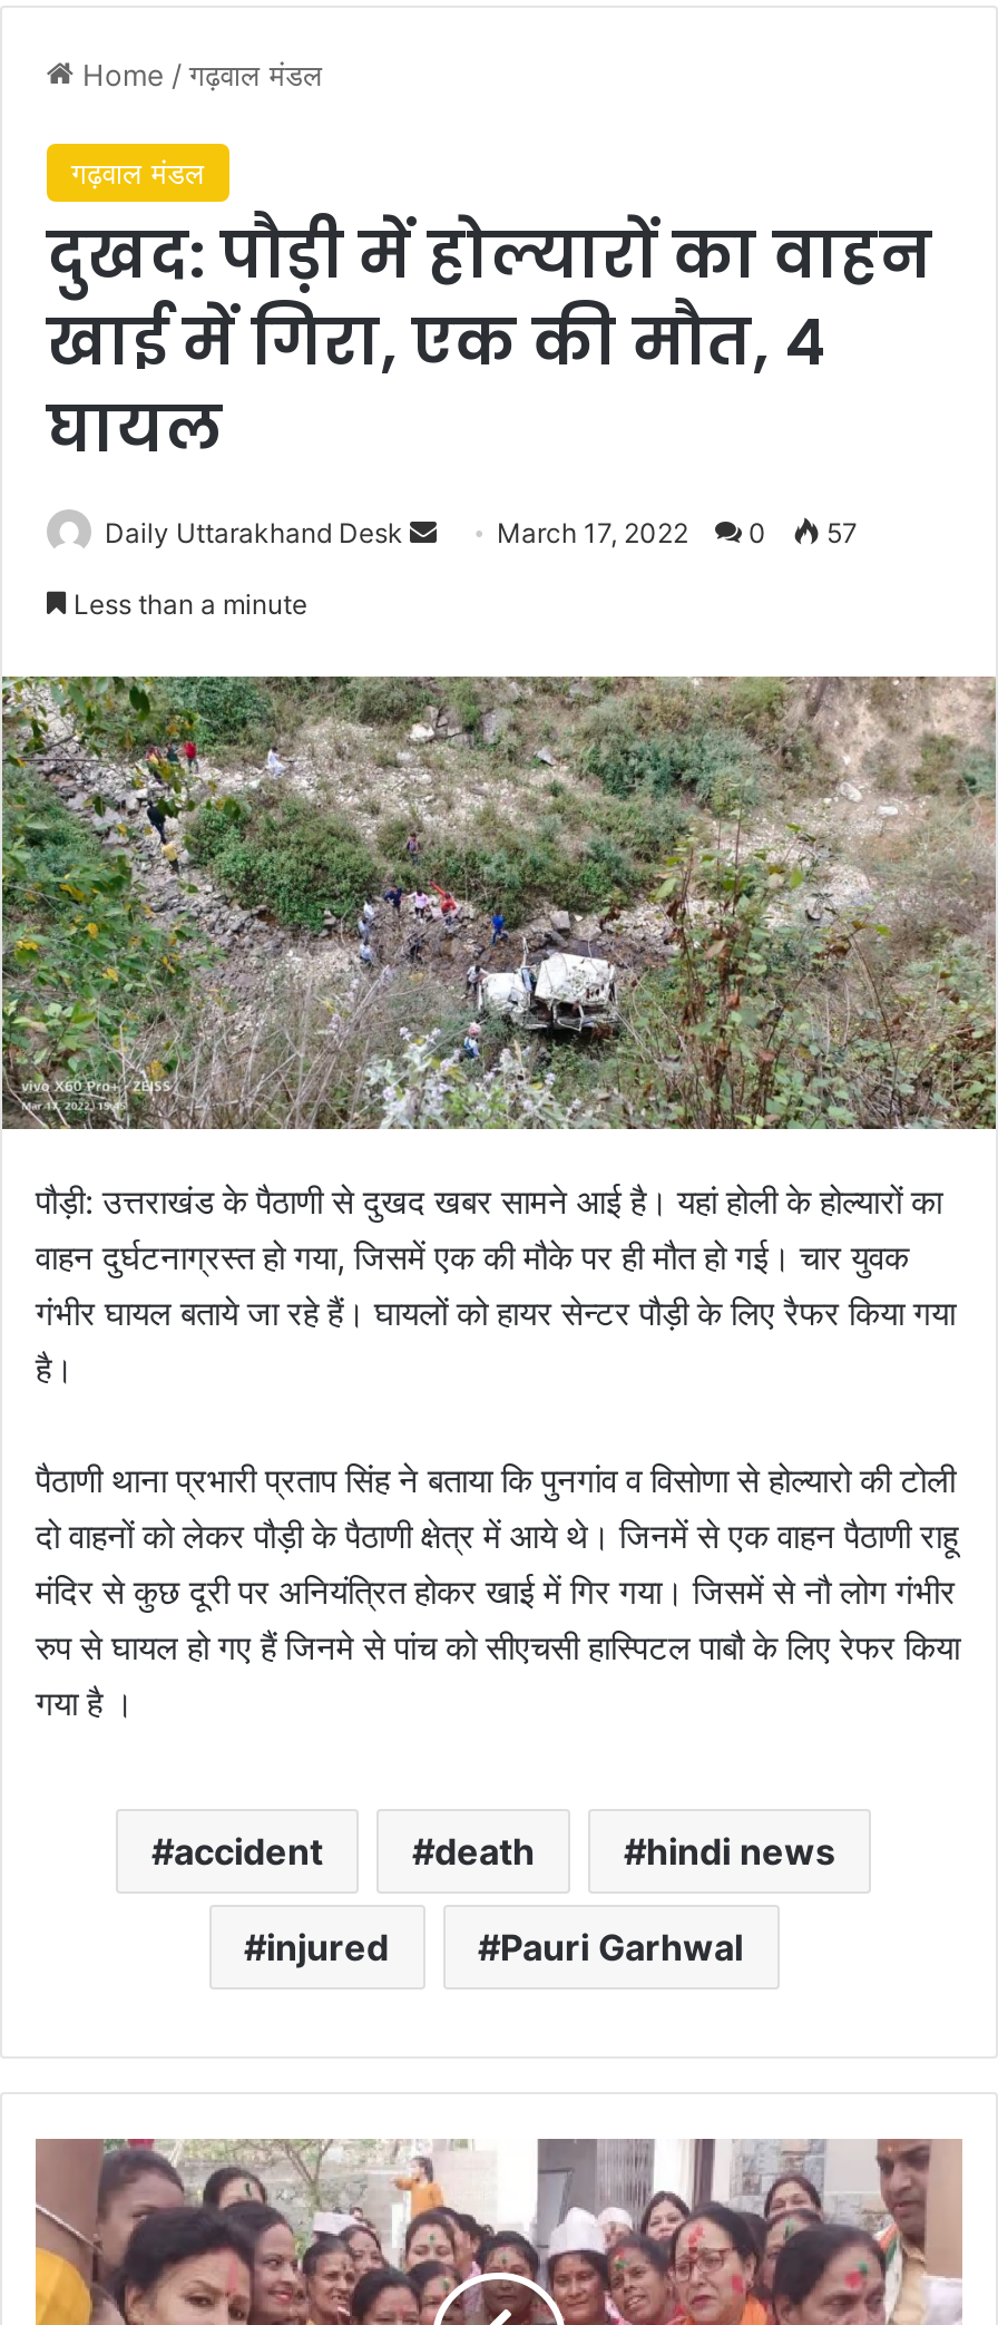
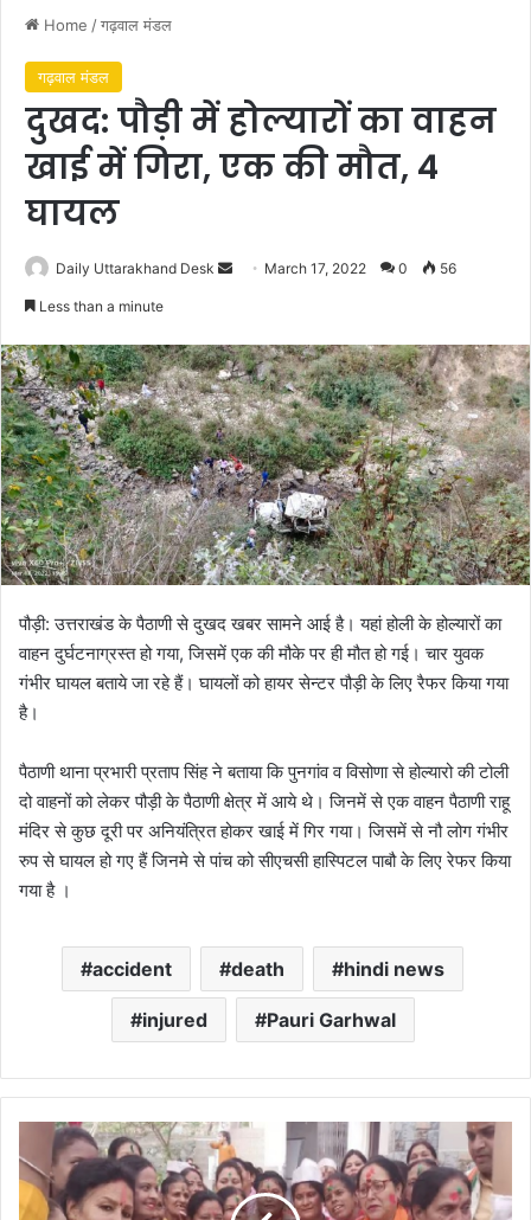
[820,517,858,550] 57 -> [436,260,456,278] 56

